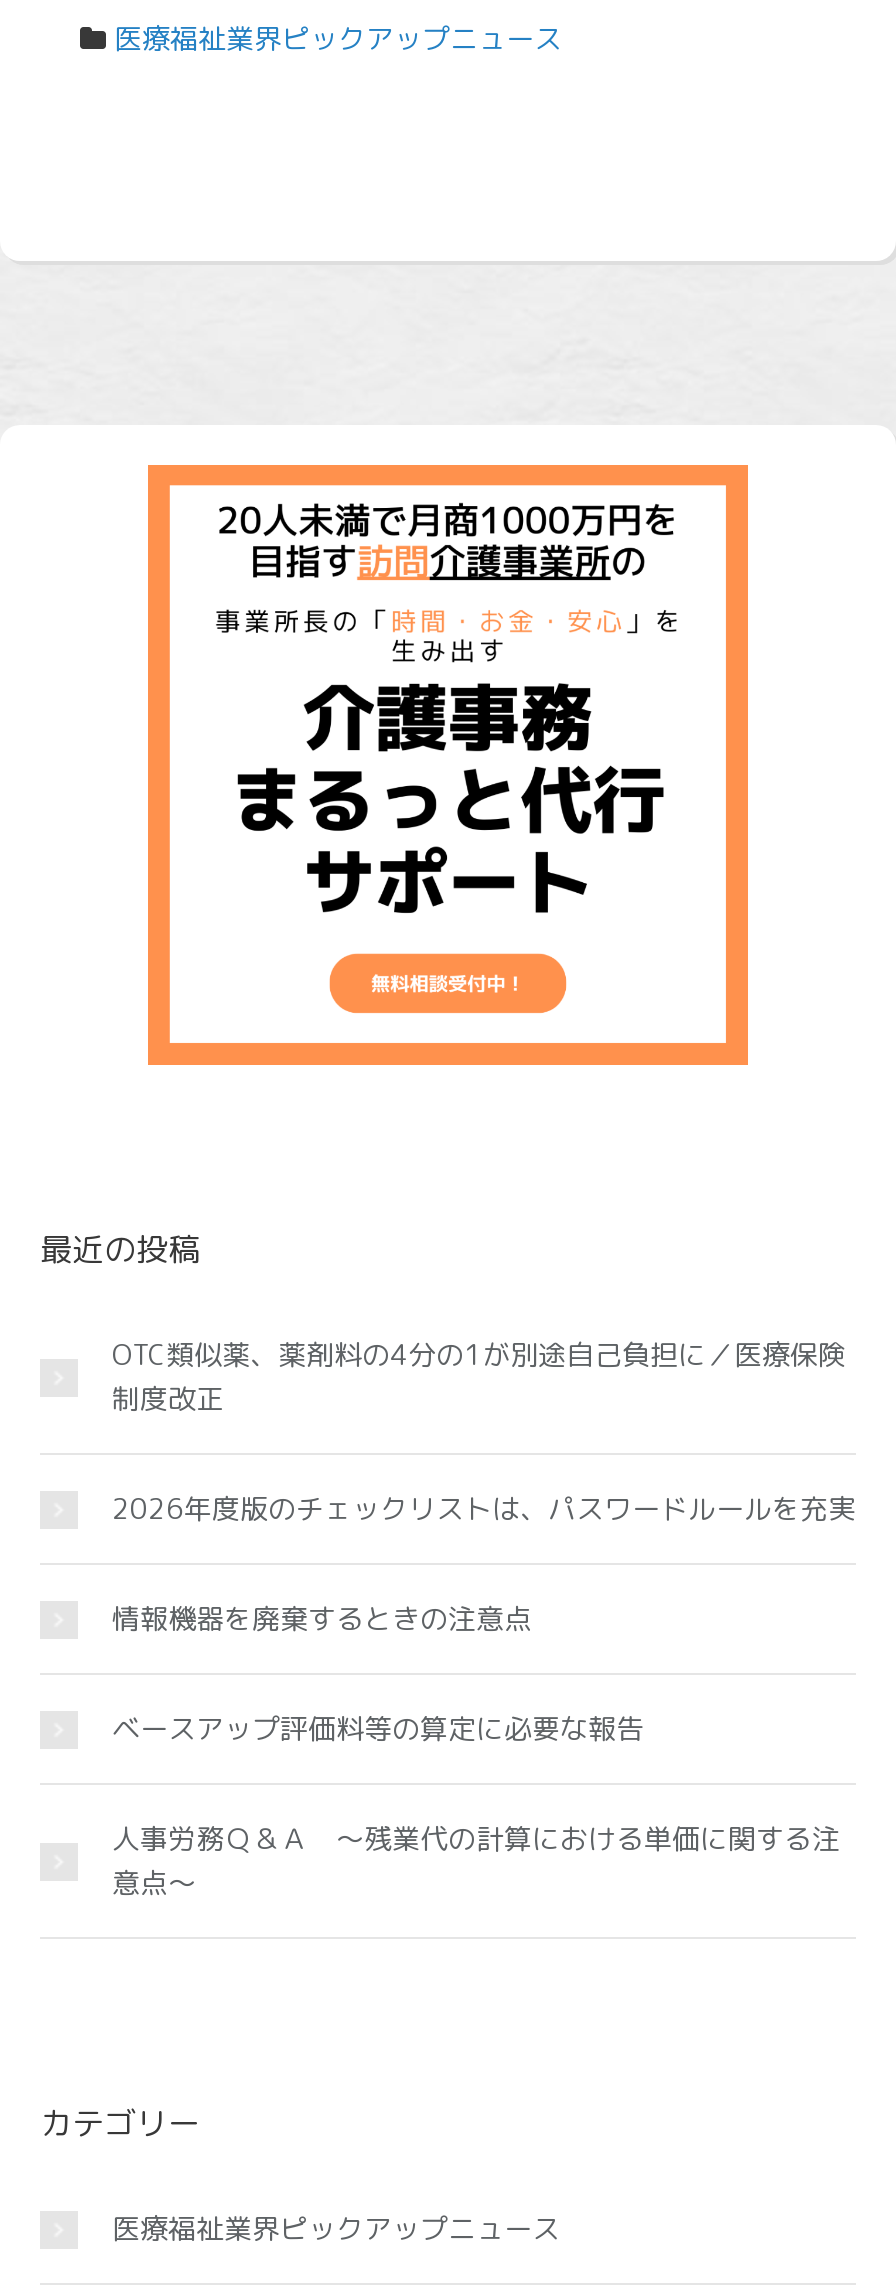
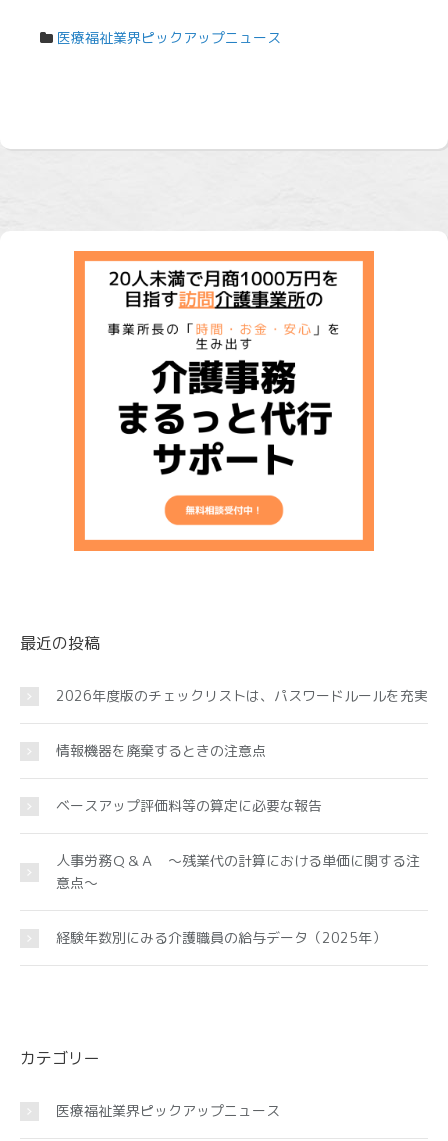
[112,1335,846,1417] OTC類似薬、薬剤料の4分の1が別途自己負担に／医療保険 | 制度改正 -> none
moved [112,1489,856,1901] -> [56,686,428,892]: 2026年度版のチェックリストは、パスワードルールを充実 | 情報機器を廃棄するときの注意点 | ベースアップ評価料等の算定に必要な報告 | 人事労務Ｑ＆Ａ ～残業代の計算における単価に関する注 | 意点～
none -> [56,928,386,947] 経験年数別にみる介護職員の給与データ（2025年）

